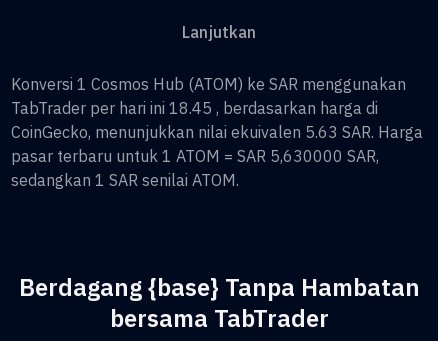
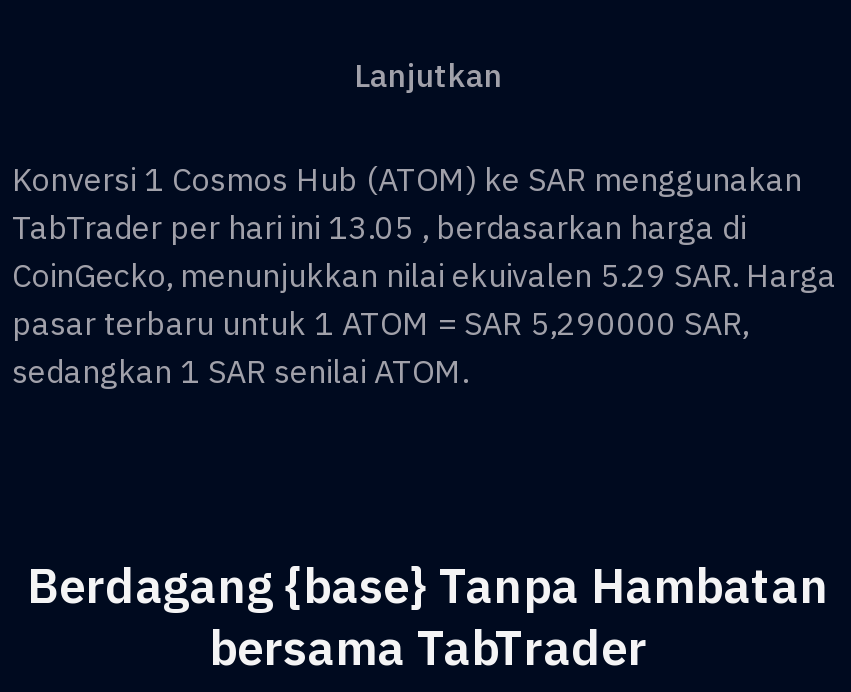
[11,97,378,117] TabTrader per hari ini 18.45 , berdasarkan harga di -> [12,206,746,246] TabTrader per hari ini 13.05 , berdasarkan harga di
[11,121,423,141] CoinGecko, menunjukkan nilai ekuivalen 5.63 SAR. Harga -> [12,254,836,294] CoinGecko, menunjukkan nilai ekuivalen 5.29 SAR. Harga
[11,145,379,165] pasar terbaru untuk 1 ATOM = SAR 5,630000 SAR, -> [12,302,748,342] pasar terbaru untuk 1 ATOM = SAR 5,290000 SAR,

